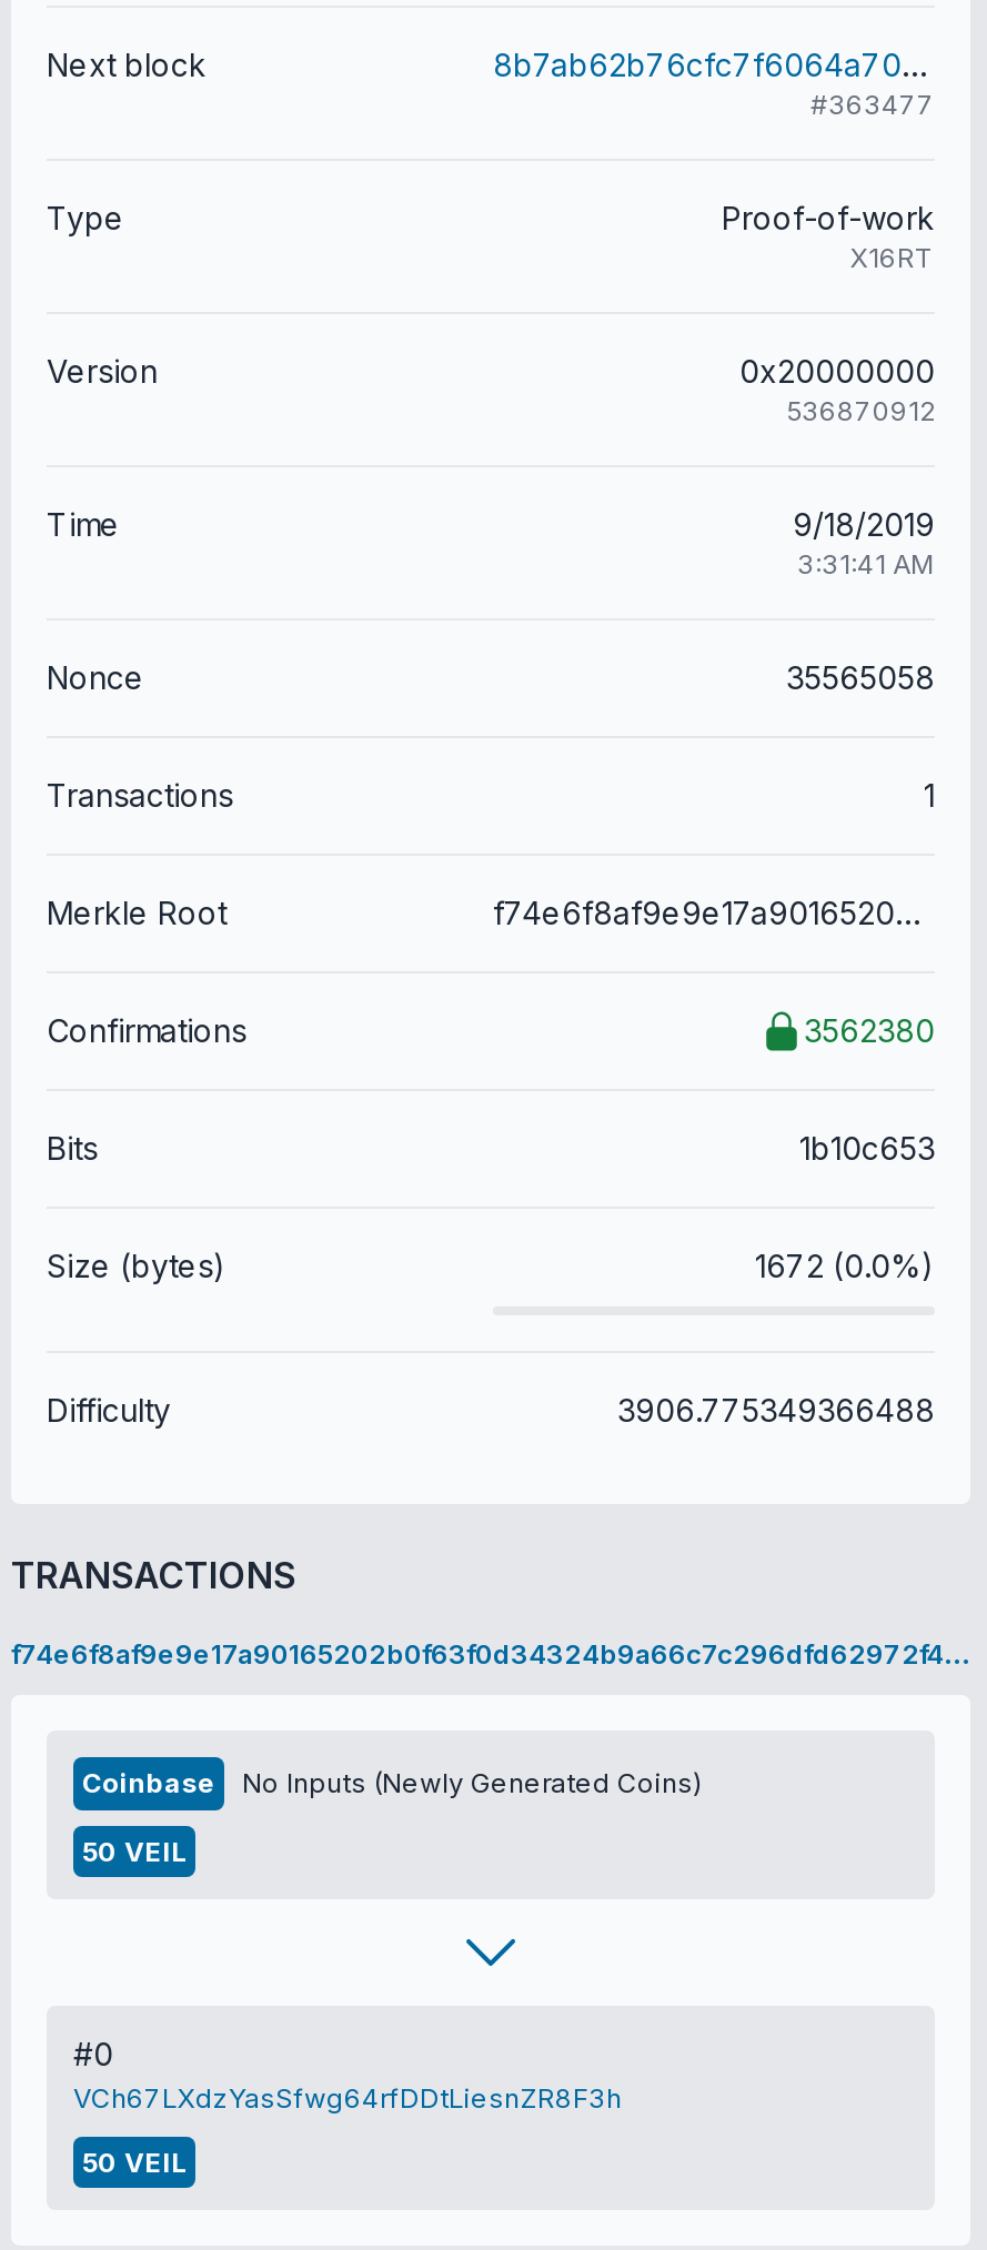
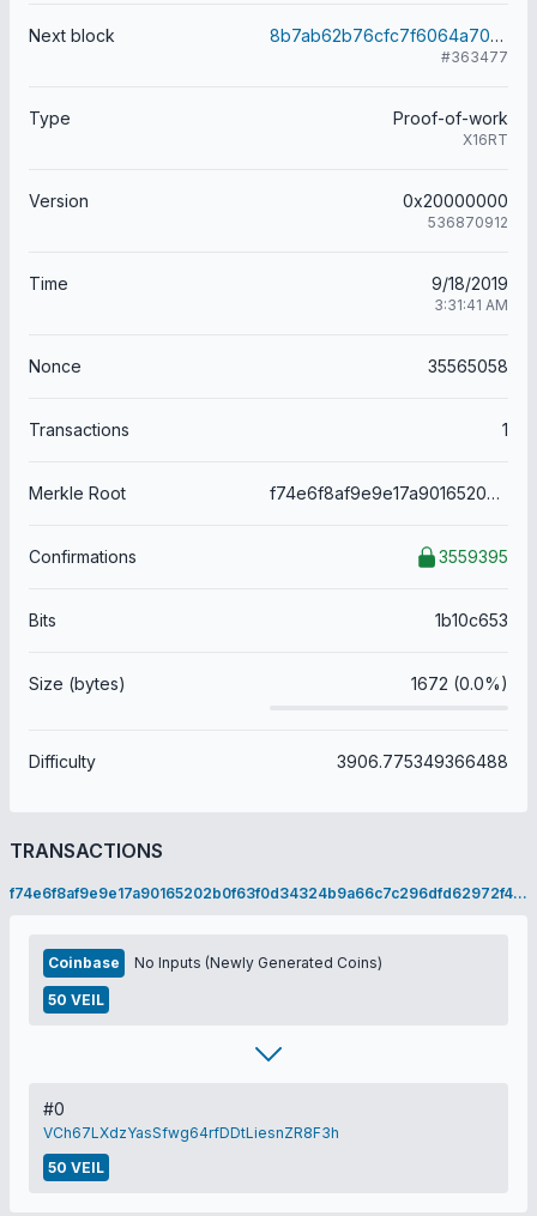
[804,1011,935,1049] 3562380 -> [439,546,508,567] 3559395

